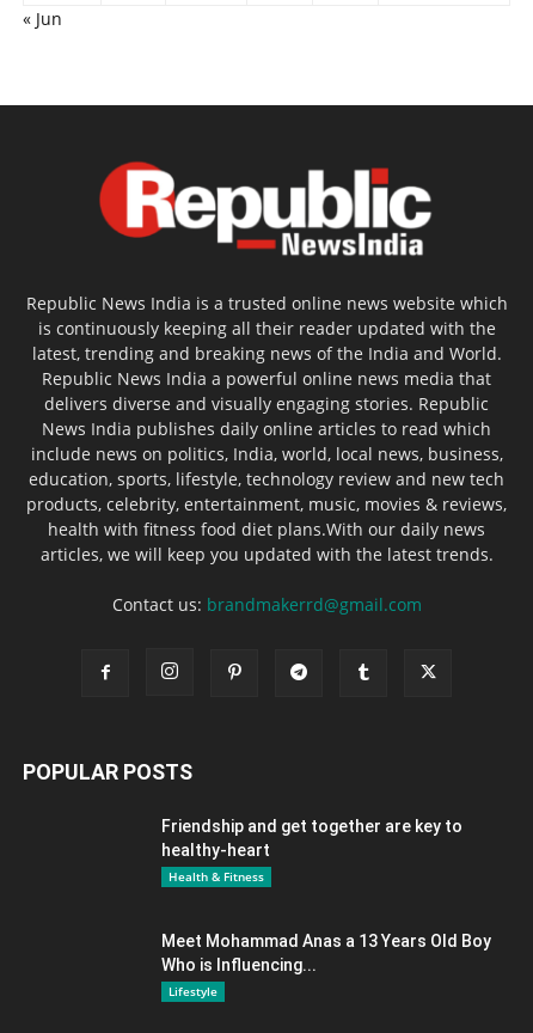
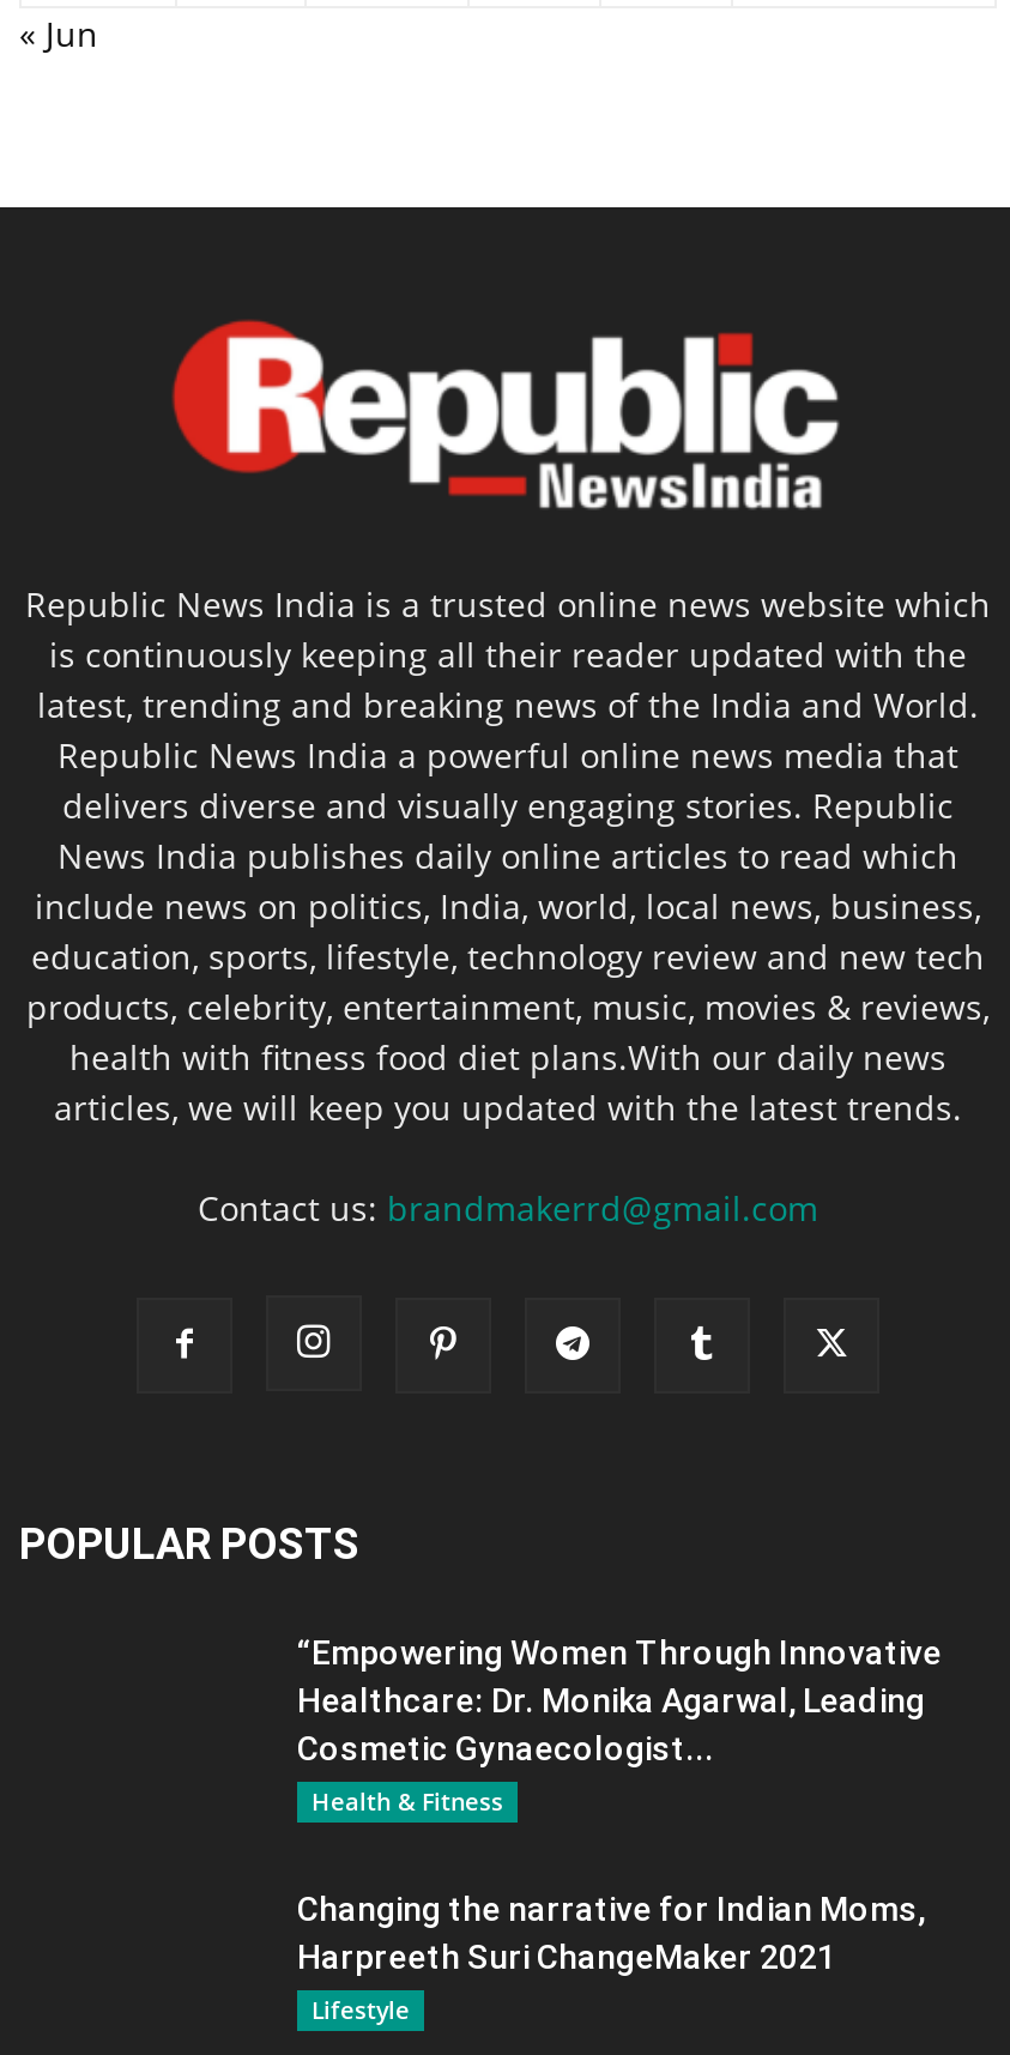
[161,816,462,859] Friendship and get together are key to | healthy-heart -> [297,1632,942,1766] “Empowering Women Through Innovative | Healthcare: Dr. Monika Agarwal, Leading | Cosmetic Gynaecologist...
[161,931,491,974] Meet Mohammad Anas a 13 Years Old Boy | Who is Influencing... -> [297,1889,925,1975] Changing the narrative for Indian Moms, | Harpreeth Suri ChangeMaker 2021

